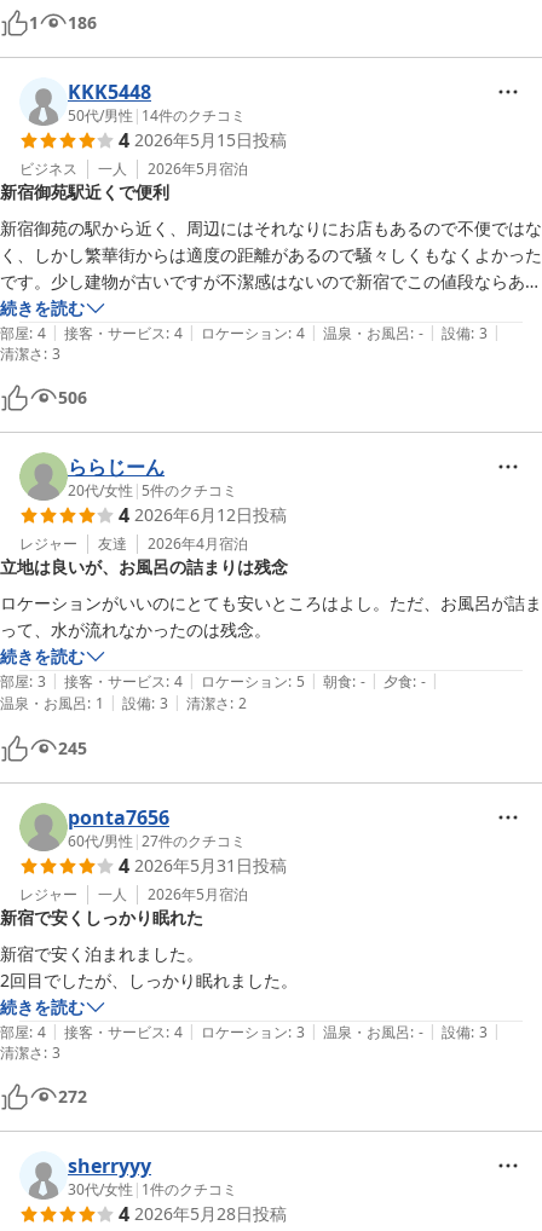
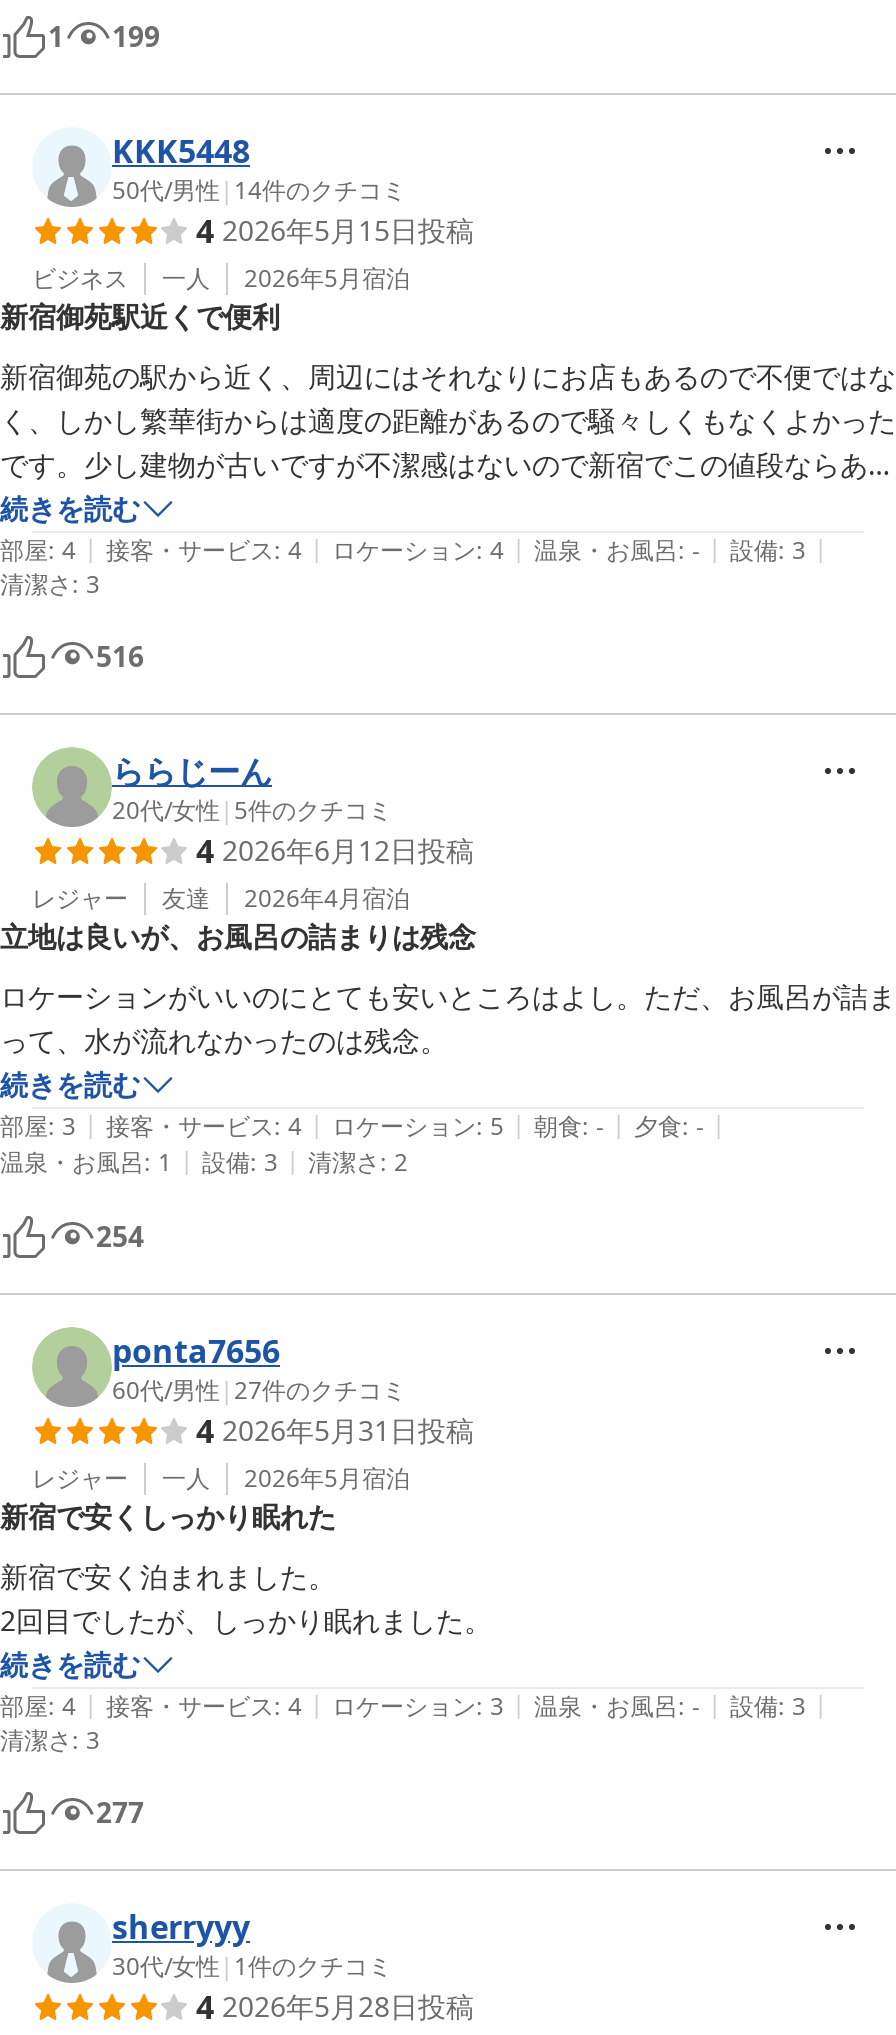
[29,11,97,34] 1 186 -> [48,17,160,55] 1 199
[58,386,87,409] 506 -> [96,637,144,675] 516
[58,736,87,759] 245 -> [96,1217,144,1255] 254
[58,1085,87,1108] 272 -> [96,1793,144,1831] 277

